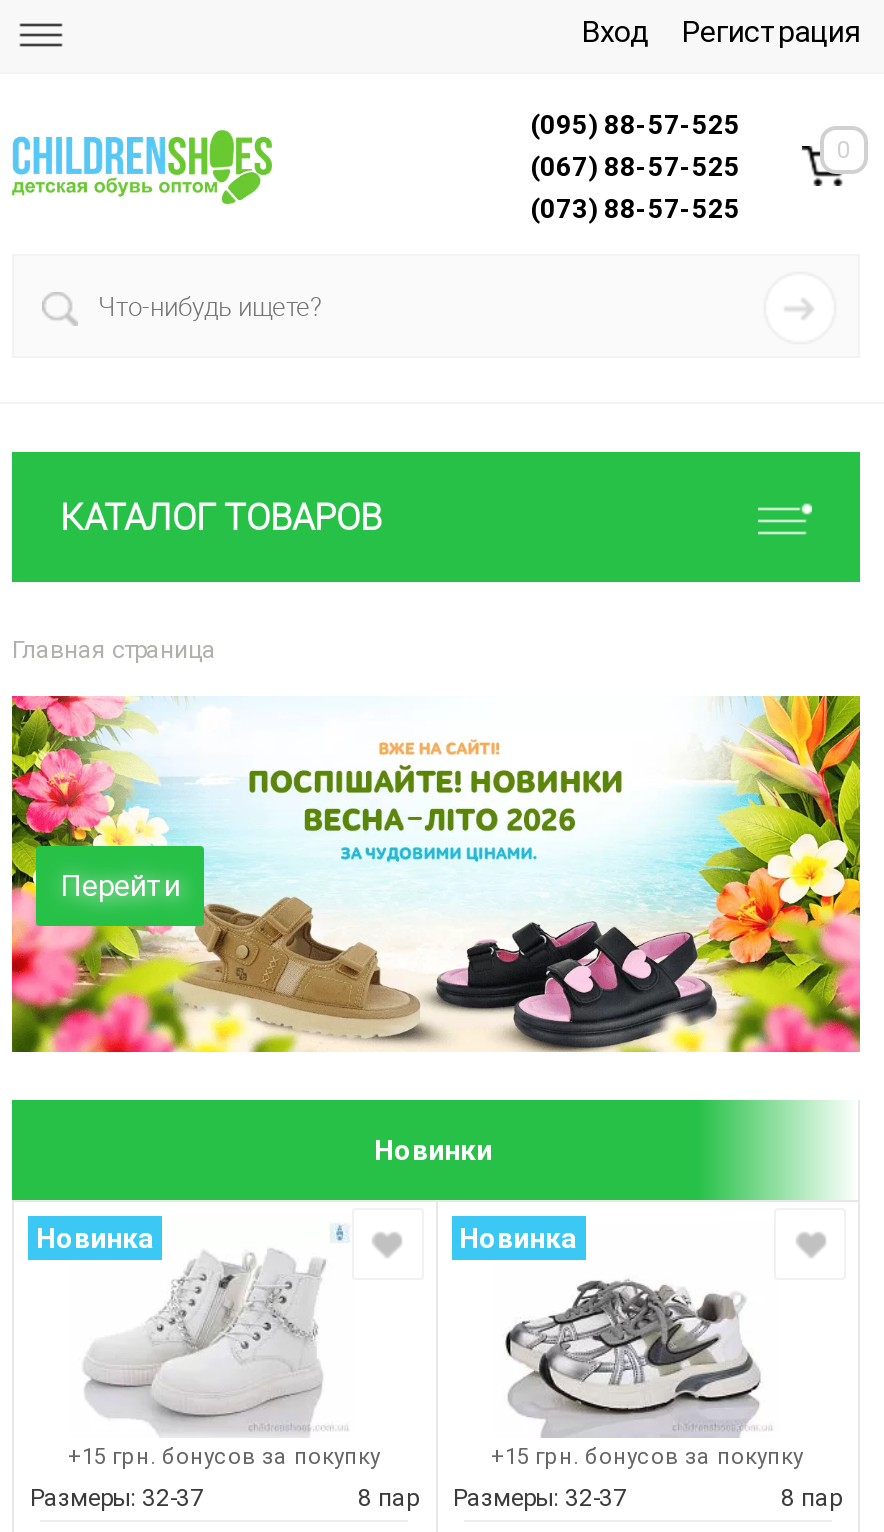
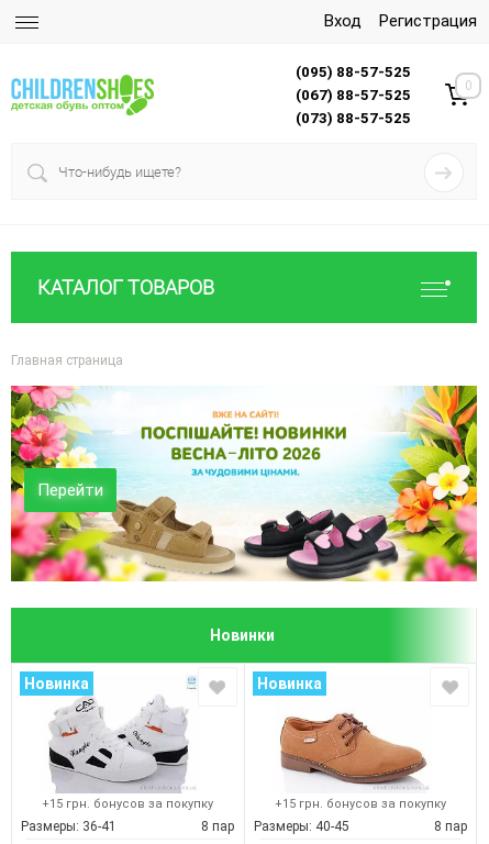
[30,1232,344,1512] [image] | Размеры: 32-37 -> [21,688,196,834] [image] | Размеры: 36-41
[358,1278,768,1512] [image] | 8 пар Размеры: 32-37 -> [201,708,427,834] [image] | 8 пар Размеры: 40-45

